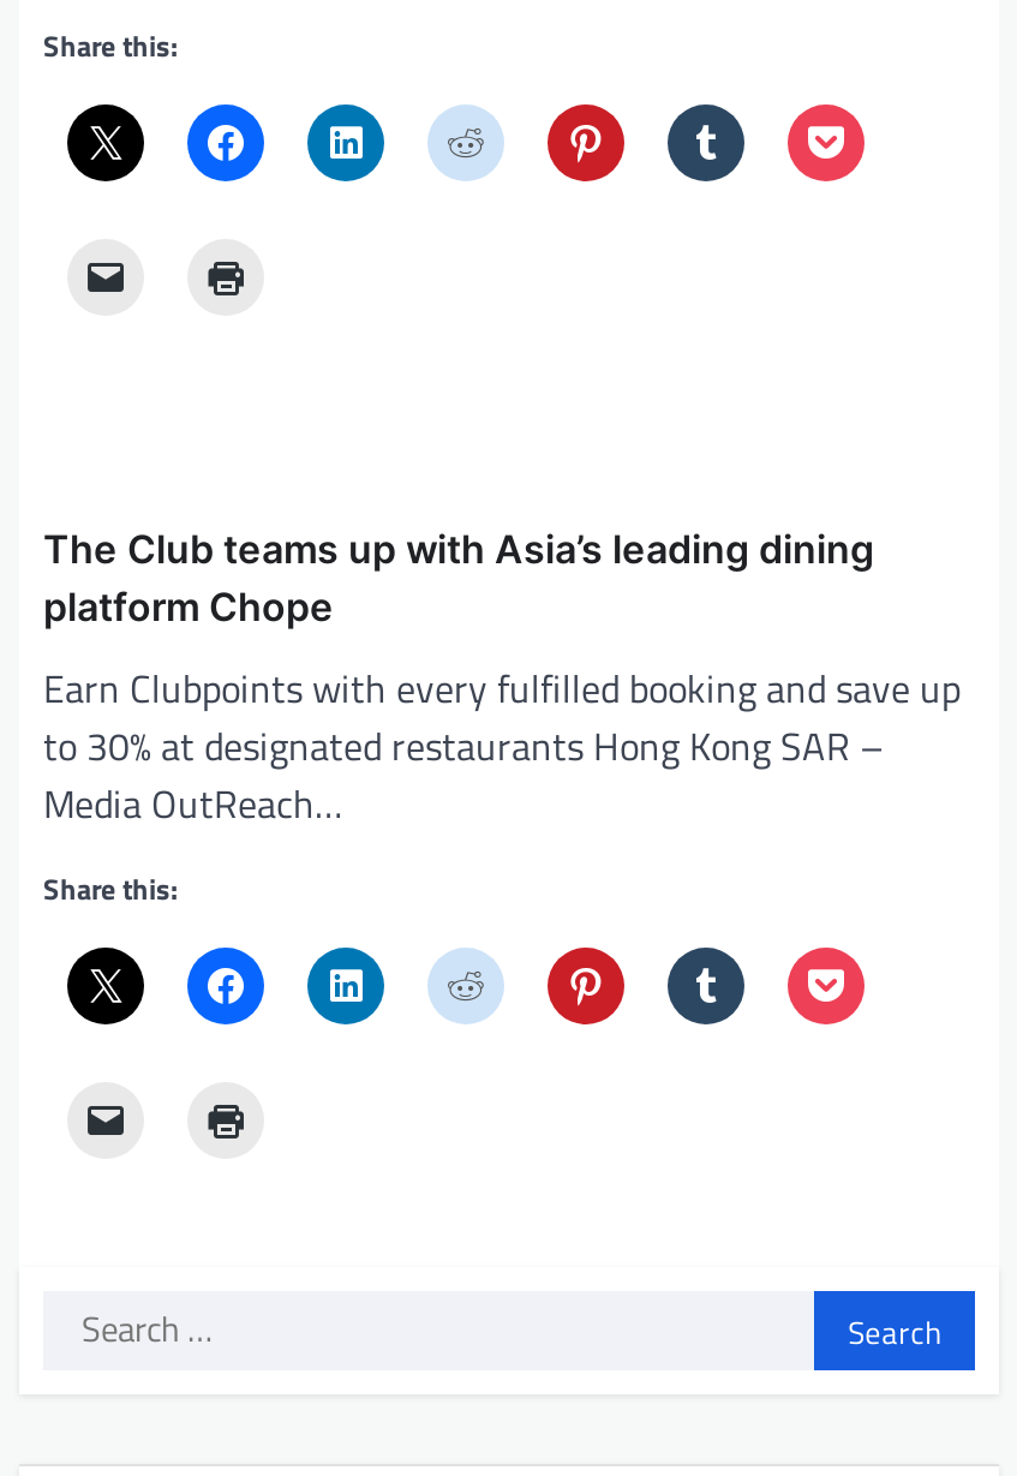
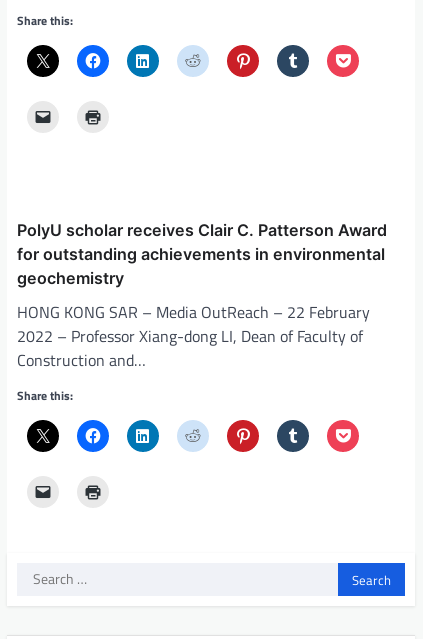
[43,526,874,632] The Club teams up with Asia’s leading dining | platform Chope -> [17,220,387,288] PolyU scholar receives Clair C. Patterson Award | for outstanding achievements in environmental | geochemistry
[43,661,961,833] Earn Clubpoints with every fulfilled booking and save up | to 30% at designated restaurants Hong Kong SAR – | Media OutReach… -> [17,300,370,372] HONG KONG SAR – Media OutReach – 22 February | 2022 – Professor Xiang-dong LI, Dean of Faculty of | Construction and…

